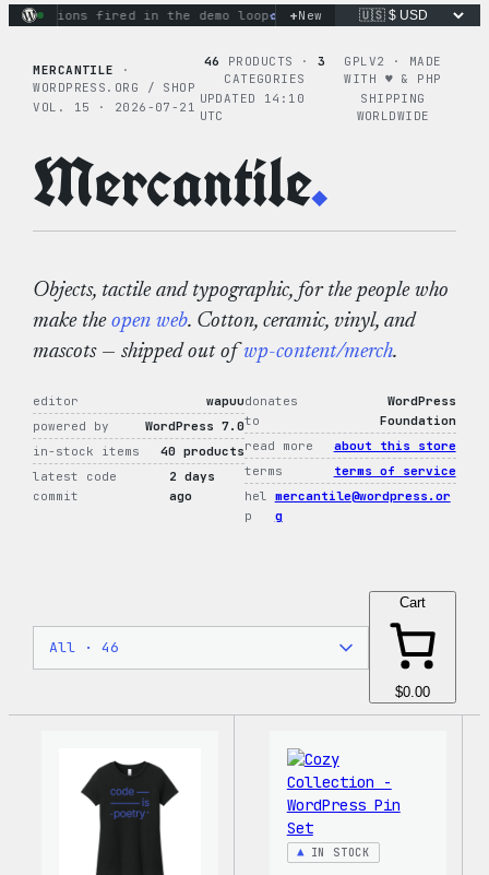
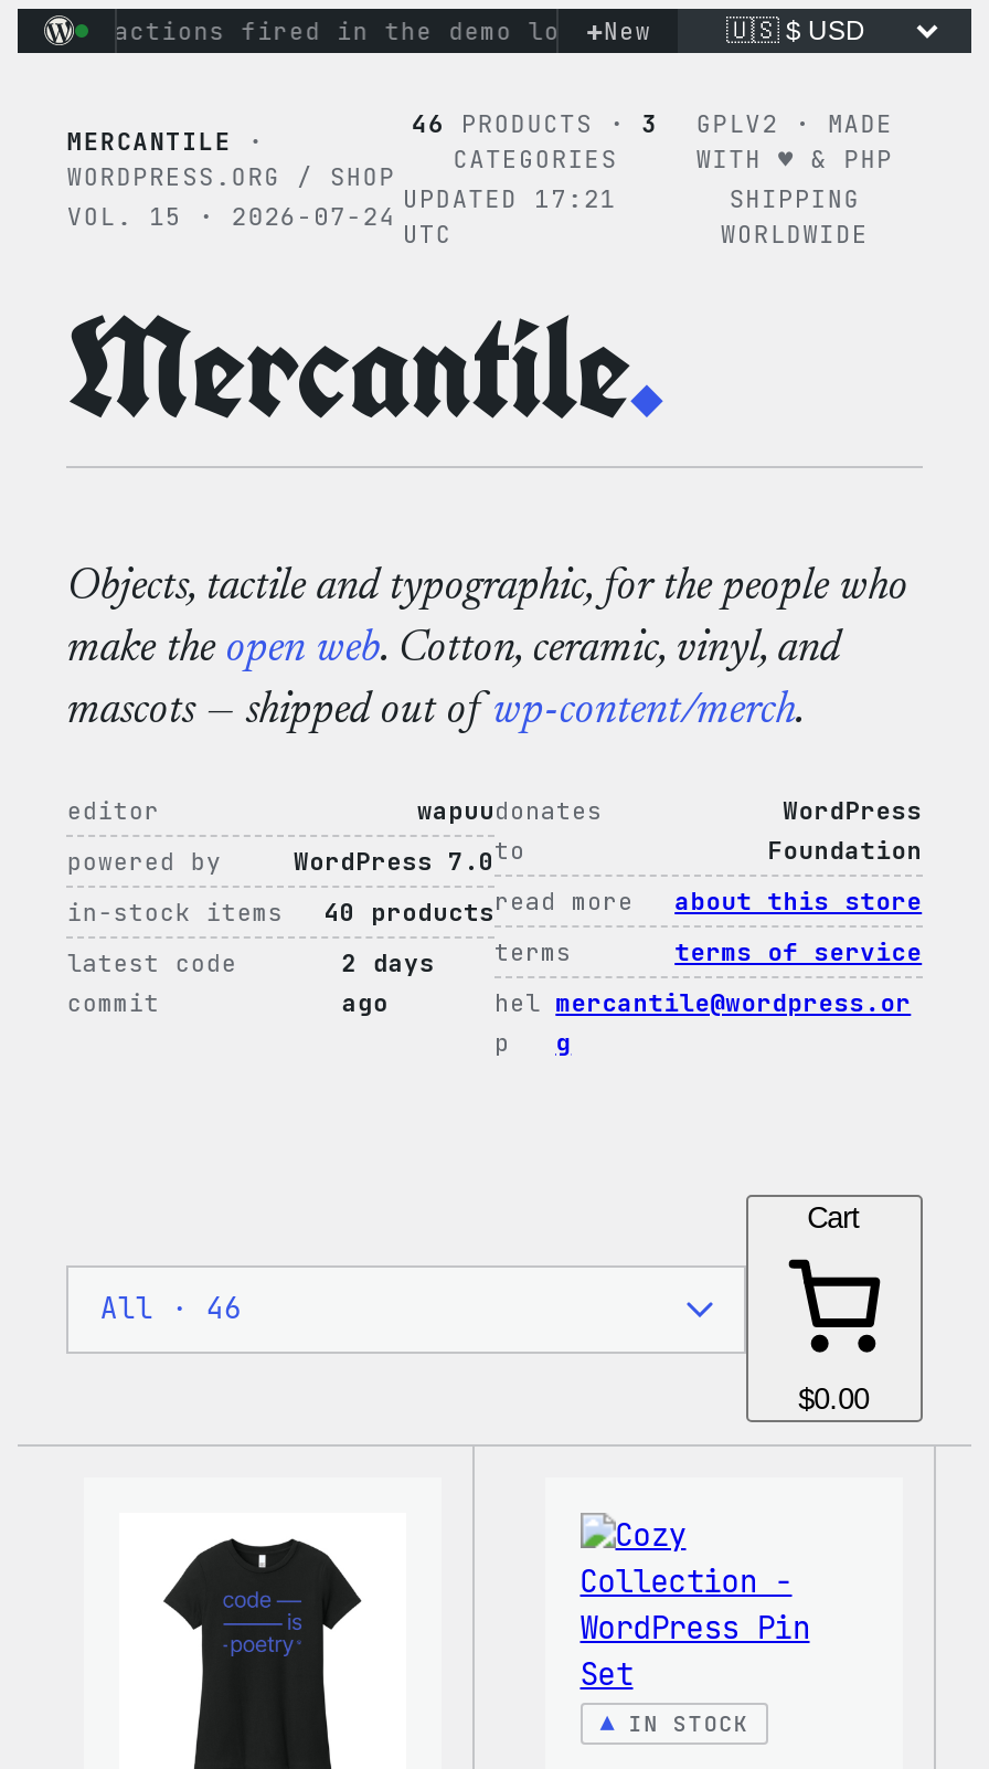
[199,91,305,106] UPDATED 14:10 -> [403,183,616,214] UPDATED 17:21
[33,99,196,115] VOL. 15 · 2026-07-21 -> [67,201,396,232] VOL. 15 · 2026-07-24

